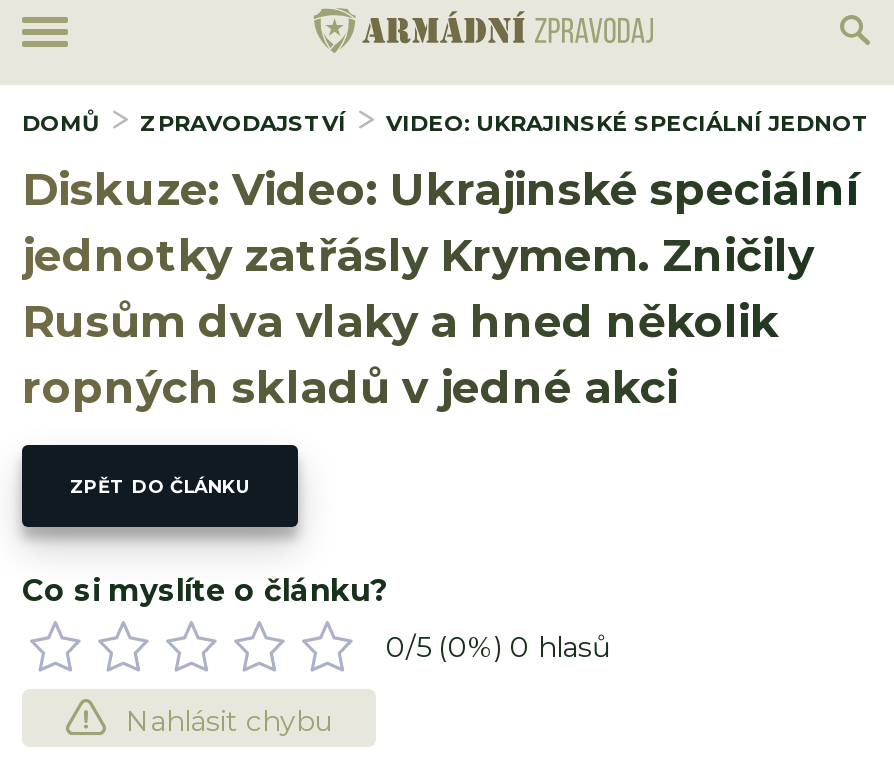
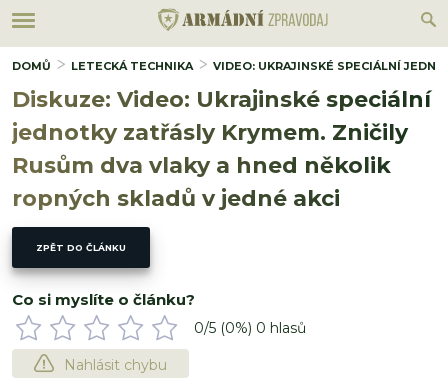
[140,109,346,137] ZPRAVODAJSTVÍ -> [71,59,193,73] LETECKÁ TECHNIKA

